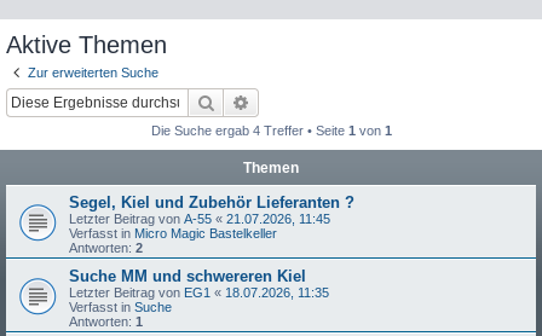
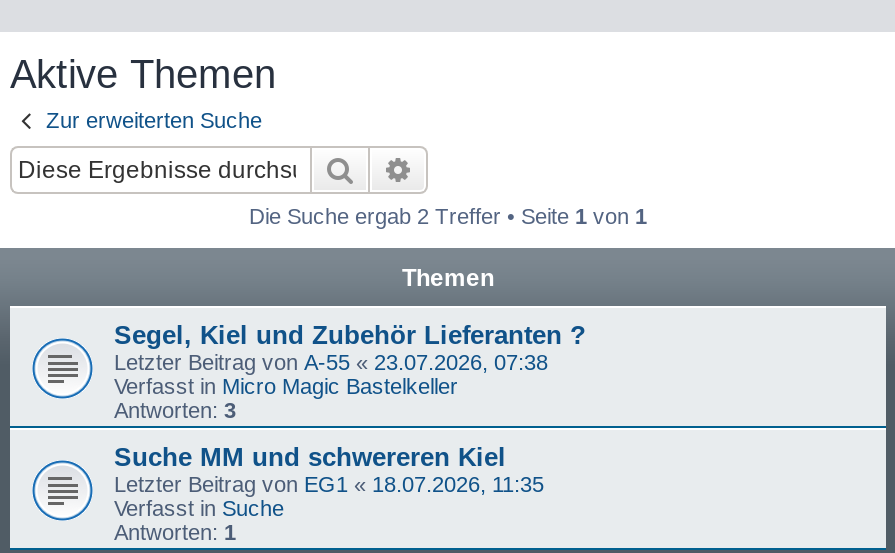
[151,123,391,137] Die Suche ergab 4 Treffer • Seite 1 von 1 -> [249,203,647,227] Die Suche ergab 2 Treffer • Seite 1 von 1
[69,211,330,226] Letzter Beitrag von A-55 «21.07.2026, 11:45 -> [114,349,548,373] Letzter Beitrag von A-55 «23.07.2026, 07:38
[69,240,143,255] Antworten: 2 -> [114,397,236,421] Antworten: 3

